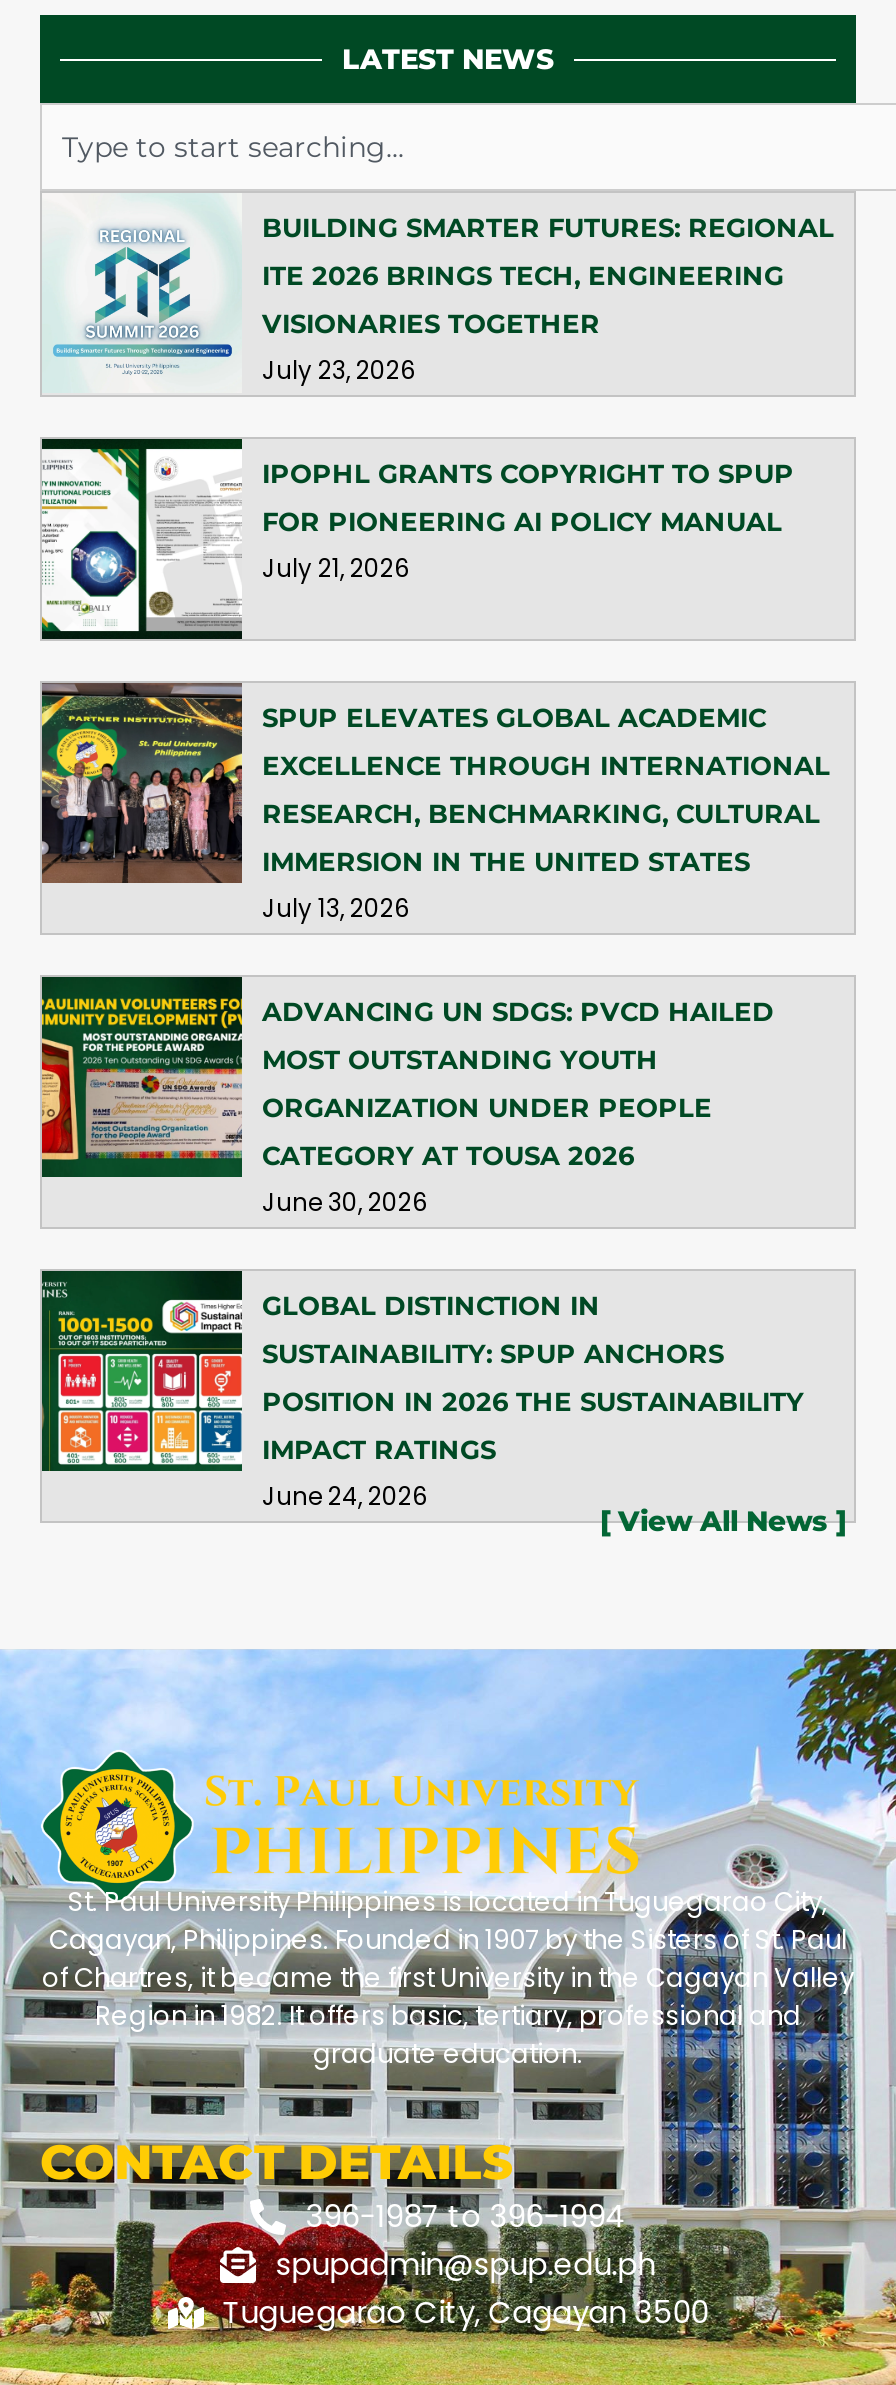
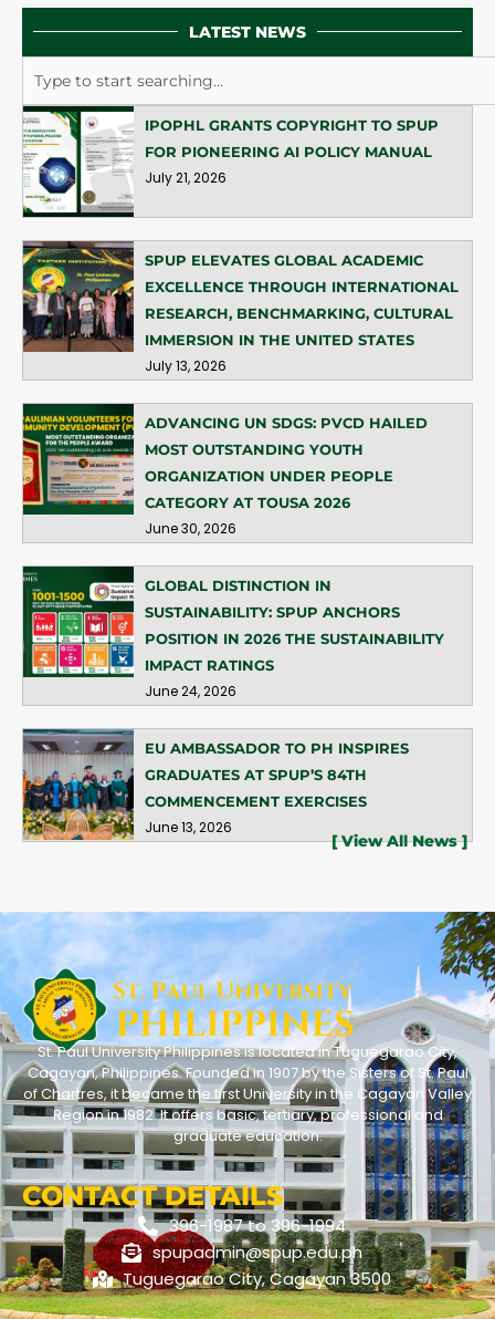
[42,193,834,393] [image] | BUILDING SMARTER FUTURES: REGIONAL | ITE 2026 BRINGS TECH, ENGINEERING | VISIONARIES TOGETHER | July 23, 2026 -> none
moved [38,443,830,1513] -> [21,108,459,700]: [image] | IPOPHL GRANTS COPYRIGHT TO SPUP | FOR PIONEERING AI POLICY MANUAL | ... | IMPACT RATINGS | June 24, 2026
none -> [22,728,409,841] [image] | EU AMBASSADOR TO PH INSPIRES | GRADUATES AT SPUP’S 84TH | COMMENCEMENT EXERCISES | June 13, 2026

